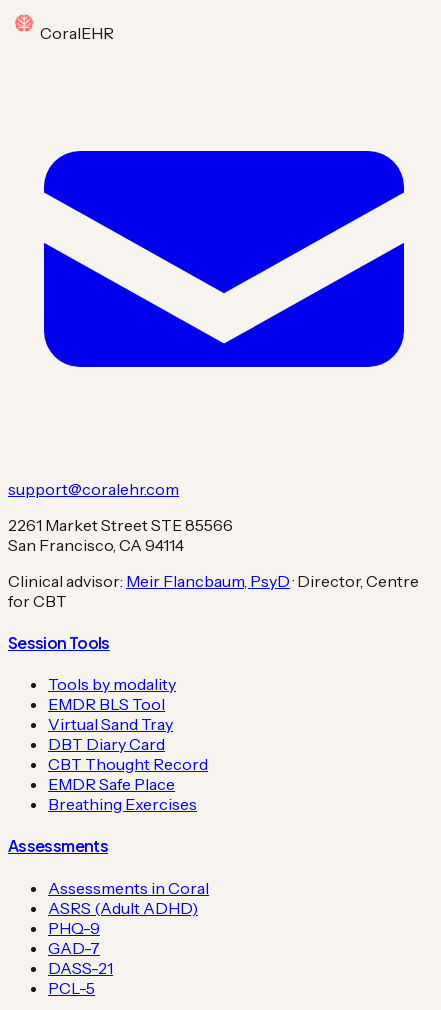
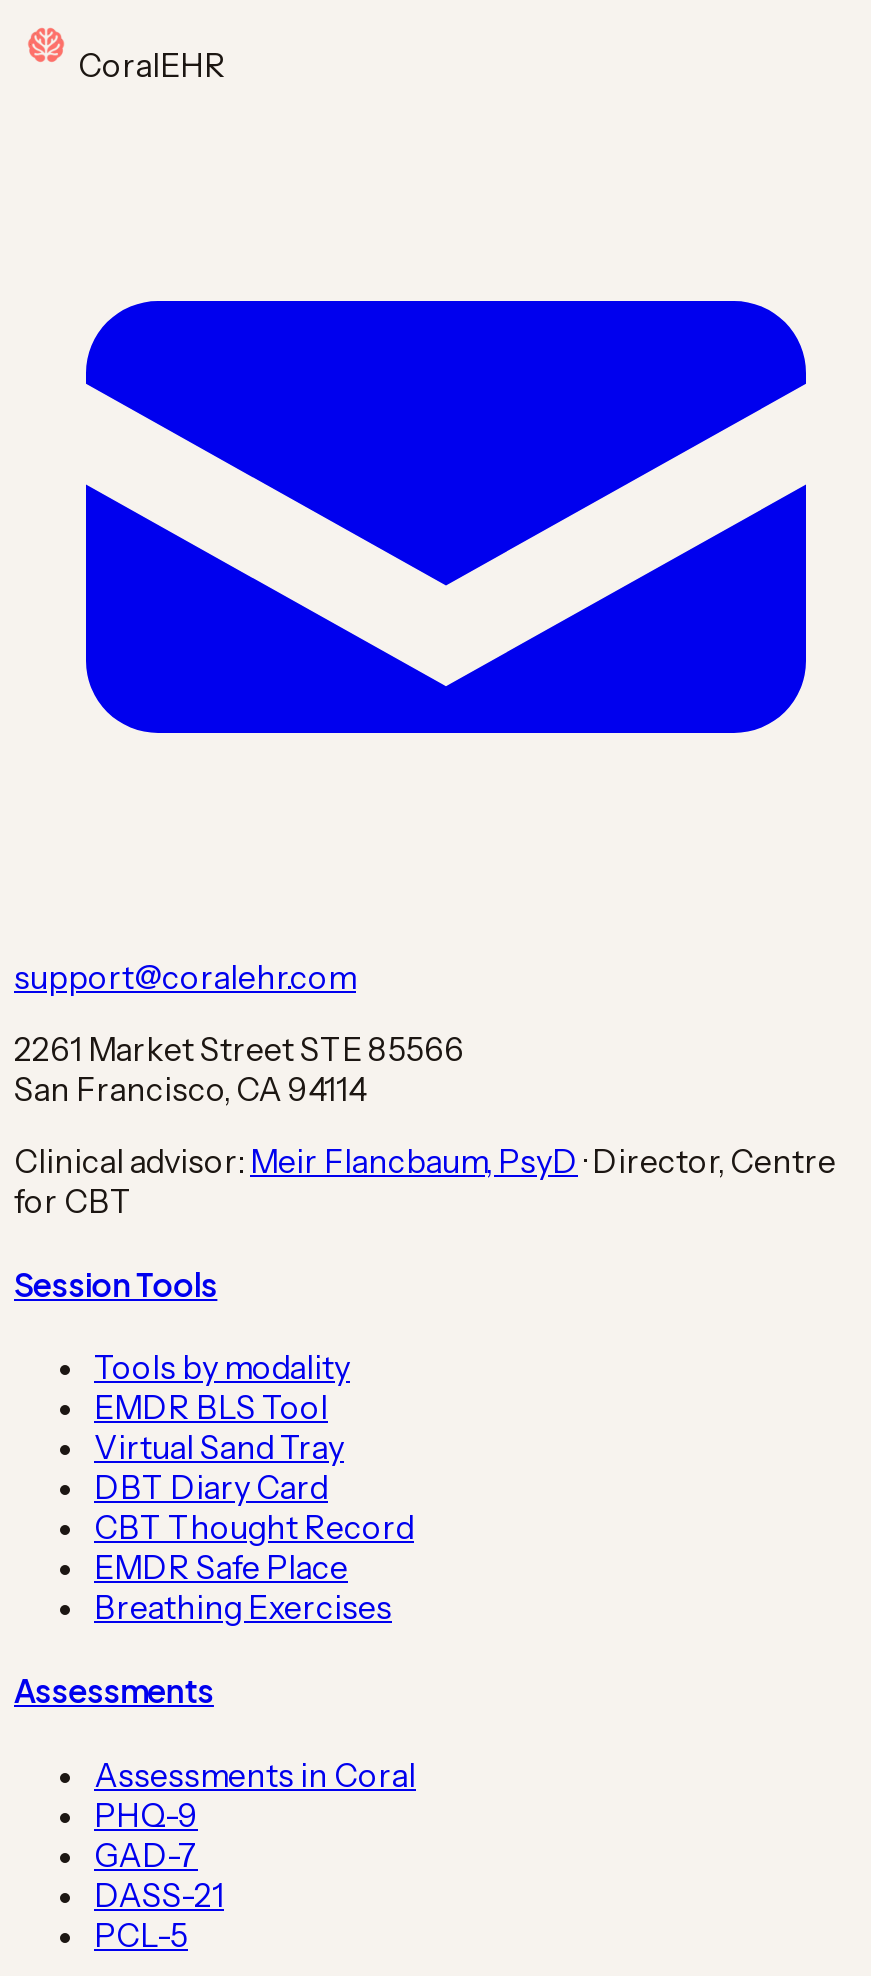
[48,898,198,918] ASRS (Adult ADHD) -> none

